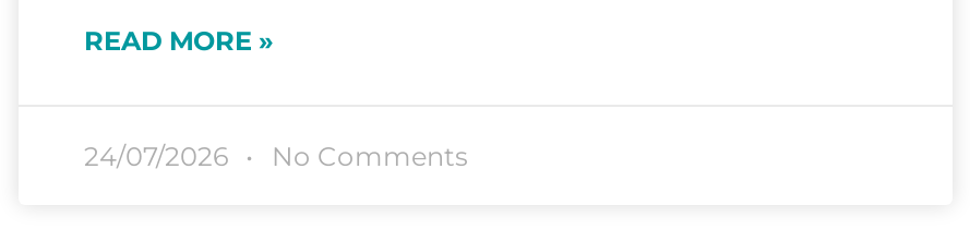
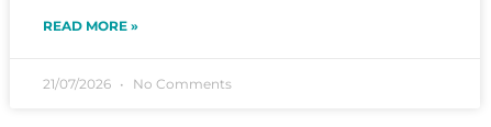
[84,139,468,172] 24/07/2026 No Comments -> [43,75,232,92] 21/07/2026 No Comments

